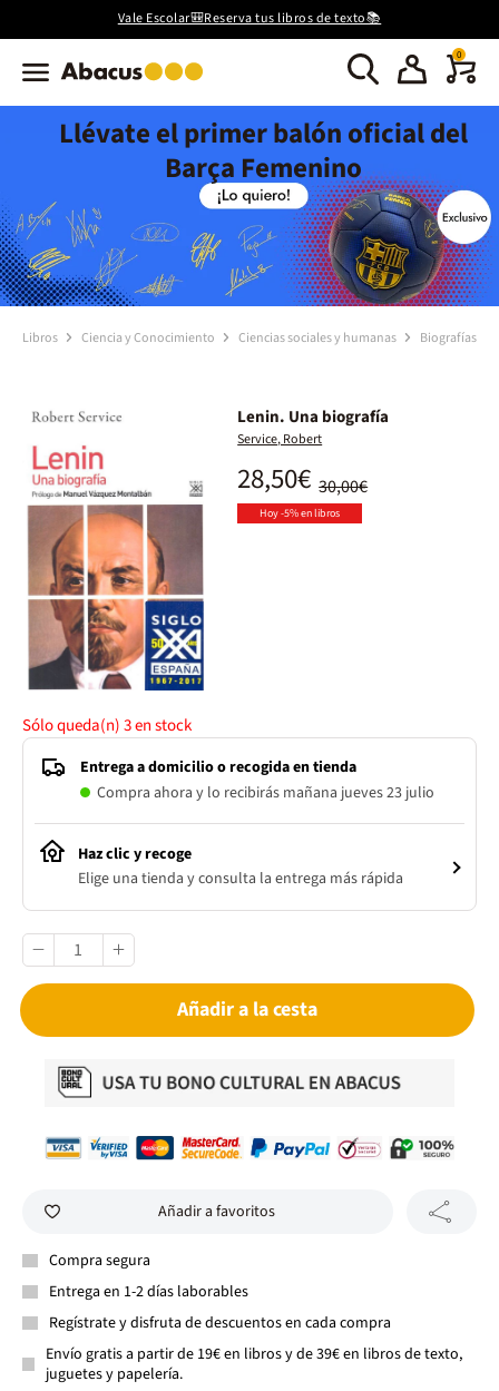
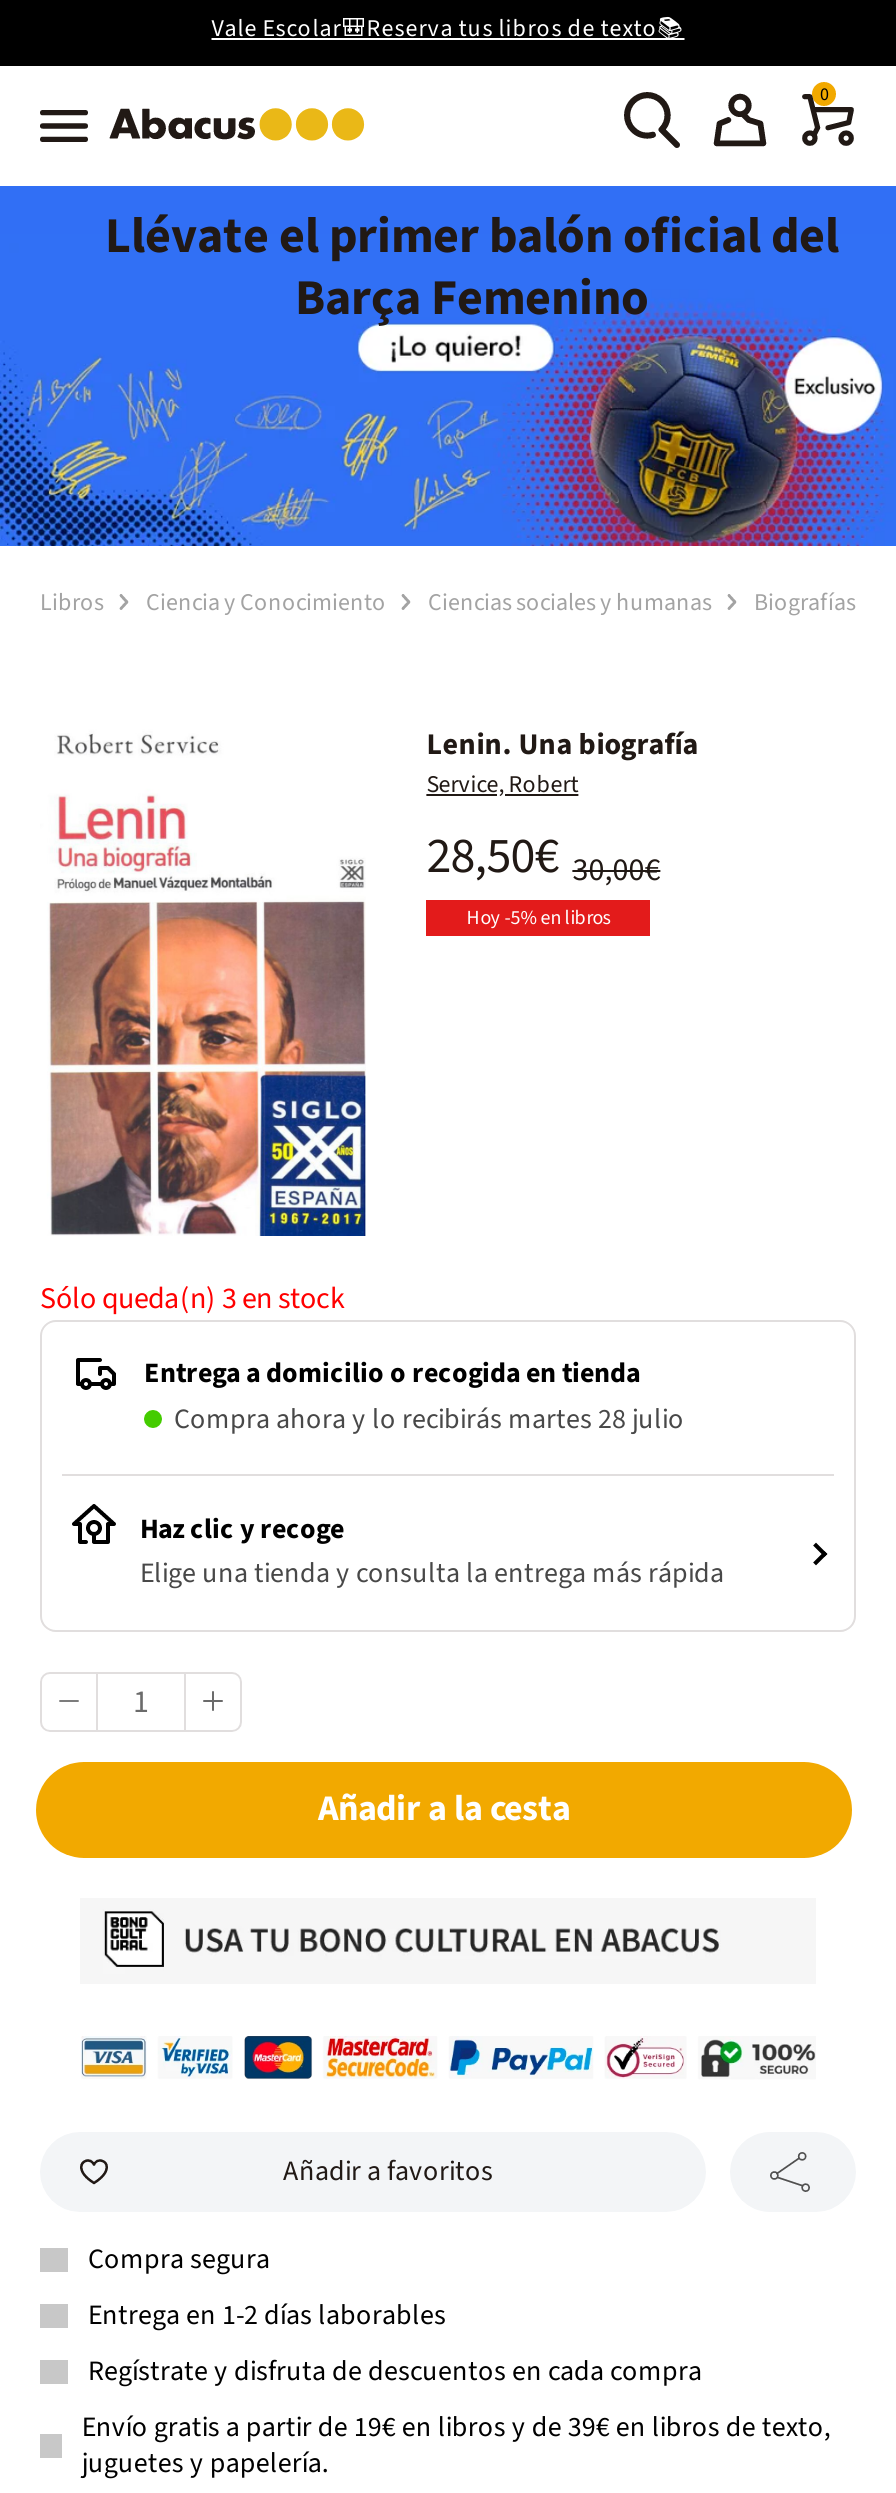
[97,782,434,805] Compra ahora y lo recibirás mañana jueves 23 julio -> [174,1401,684,1441] Compra ahora y lo recibirás martes 28 julio

